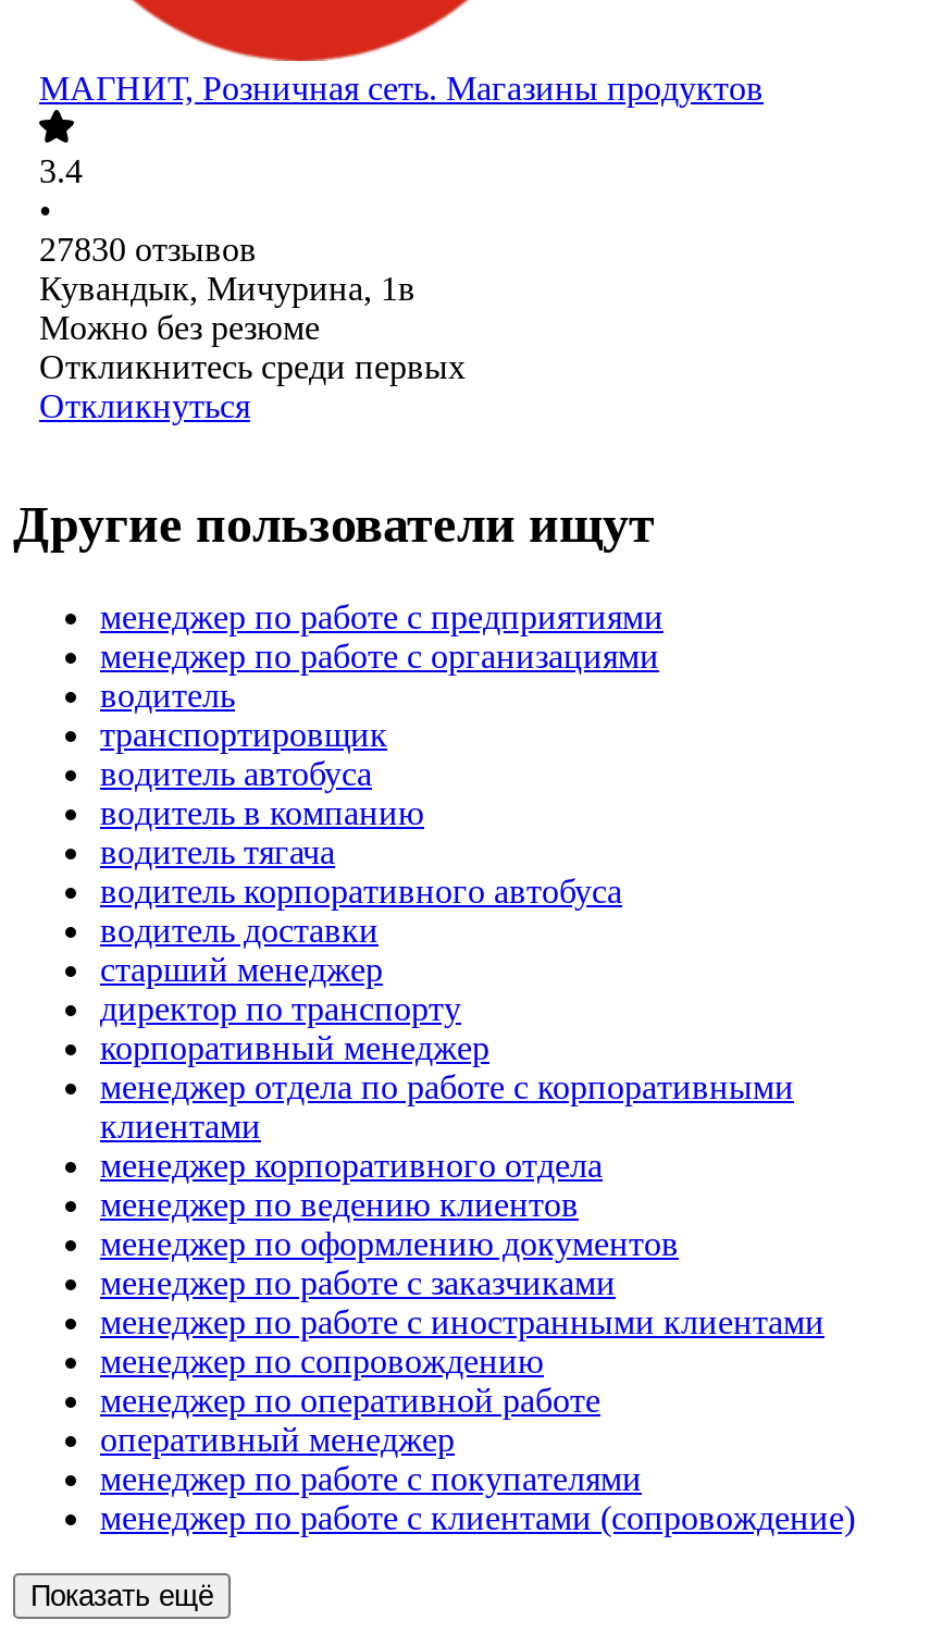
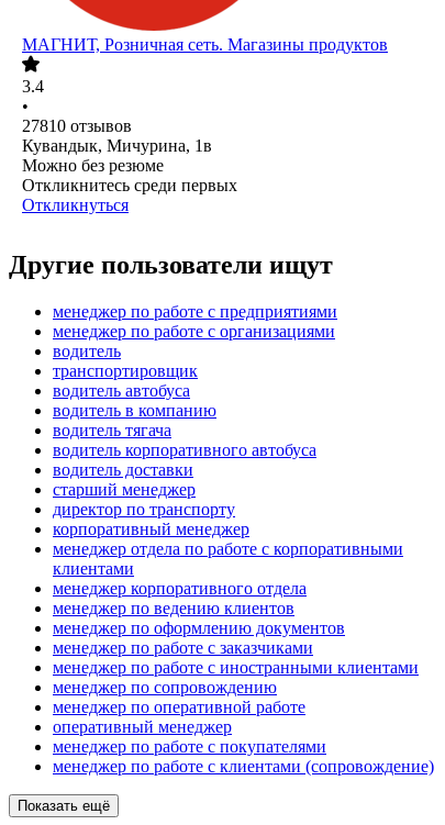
[39,231,257,268] 27830 отзывов -> [22,117,132,135] 27810 отзывов

